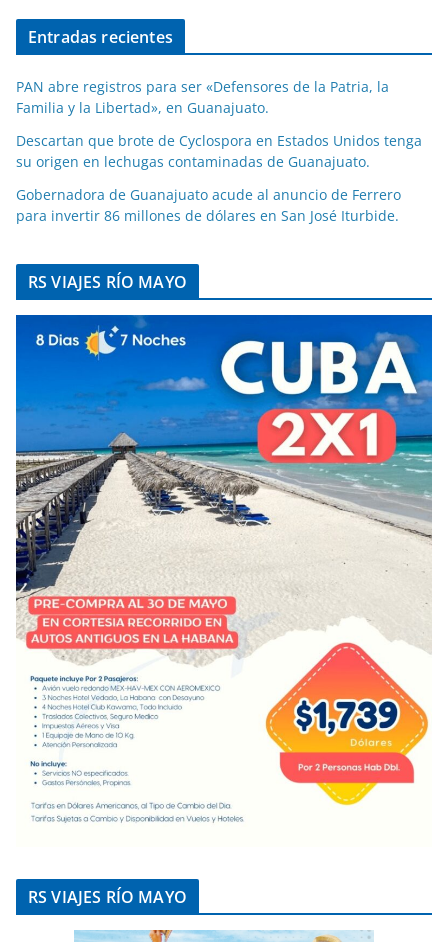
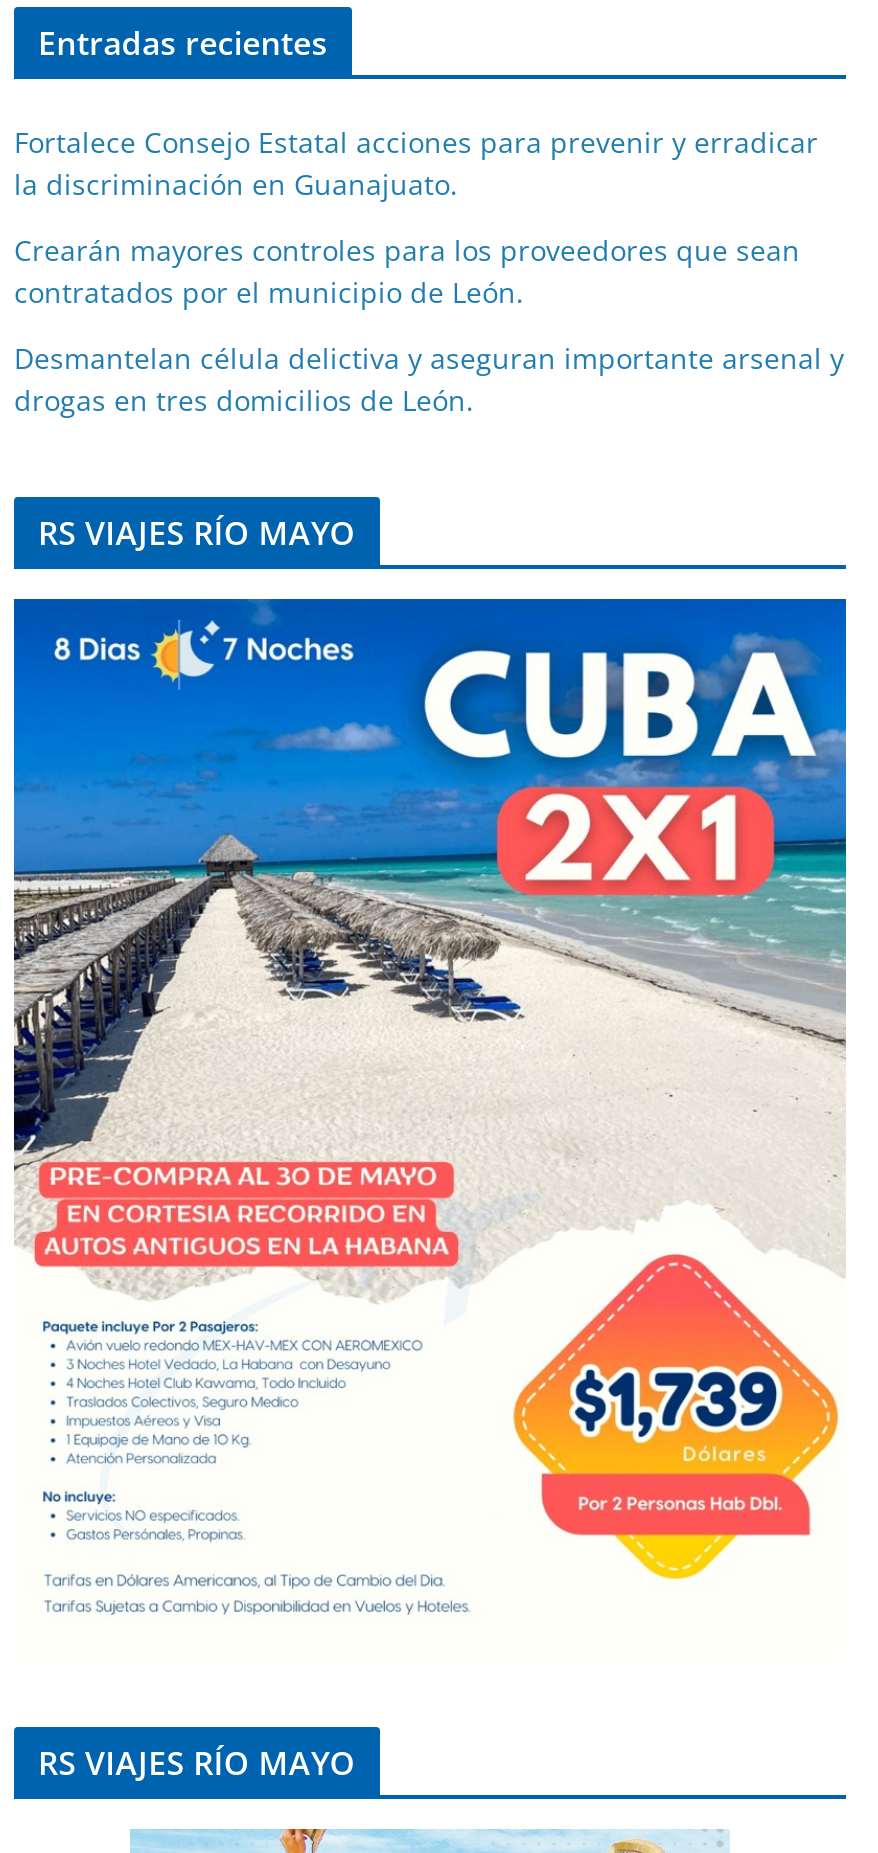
[16,77,389,117] PAN abre registros para ser «Defensores de la Patria, la | Familia y la Libertad», en Guanajuato. -> [14,124,818,204] Fortalece Consejo Estatal acciones para prevenir y erradicar | la discriminación en Guanajuato.
[16,131,422,171] Descartan que brote de Cyclospora en Estados Unidos tenga | su origen en lechugas contaminadas de Guanajuato. -> [14,232,800,312] Crearán mayores controles para los proveedores que sean | contratados por el municipio de León.
[16,185,401,225] Gobernadora de Guanajuato acude al anuncio de Ferrero | para invertir 86 millones de dólares en San José Iturbide. -> [14,340,844,420] Desmantelan célula delictiva y aseguran importante arsenal y | drogas en tres domicilios de León.

